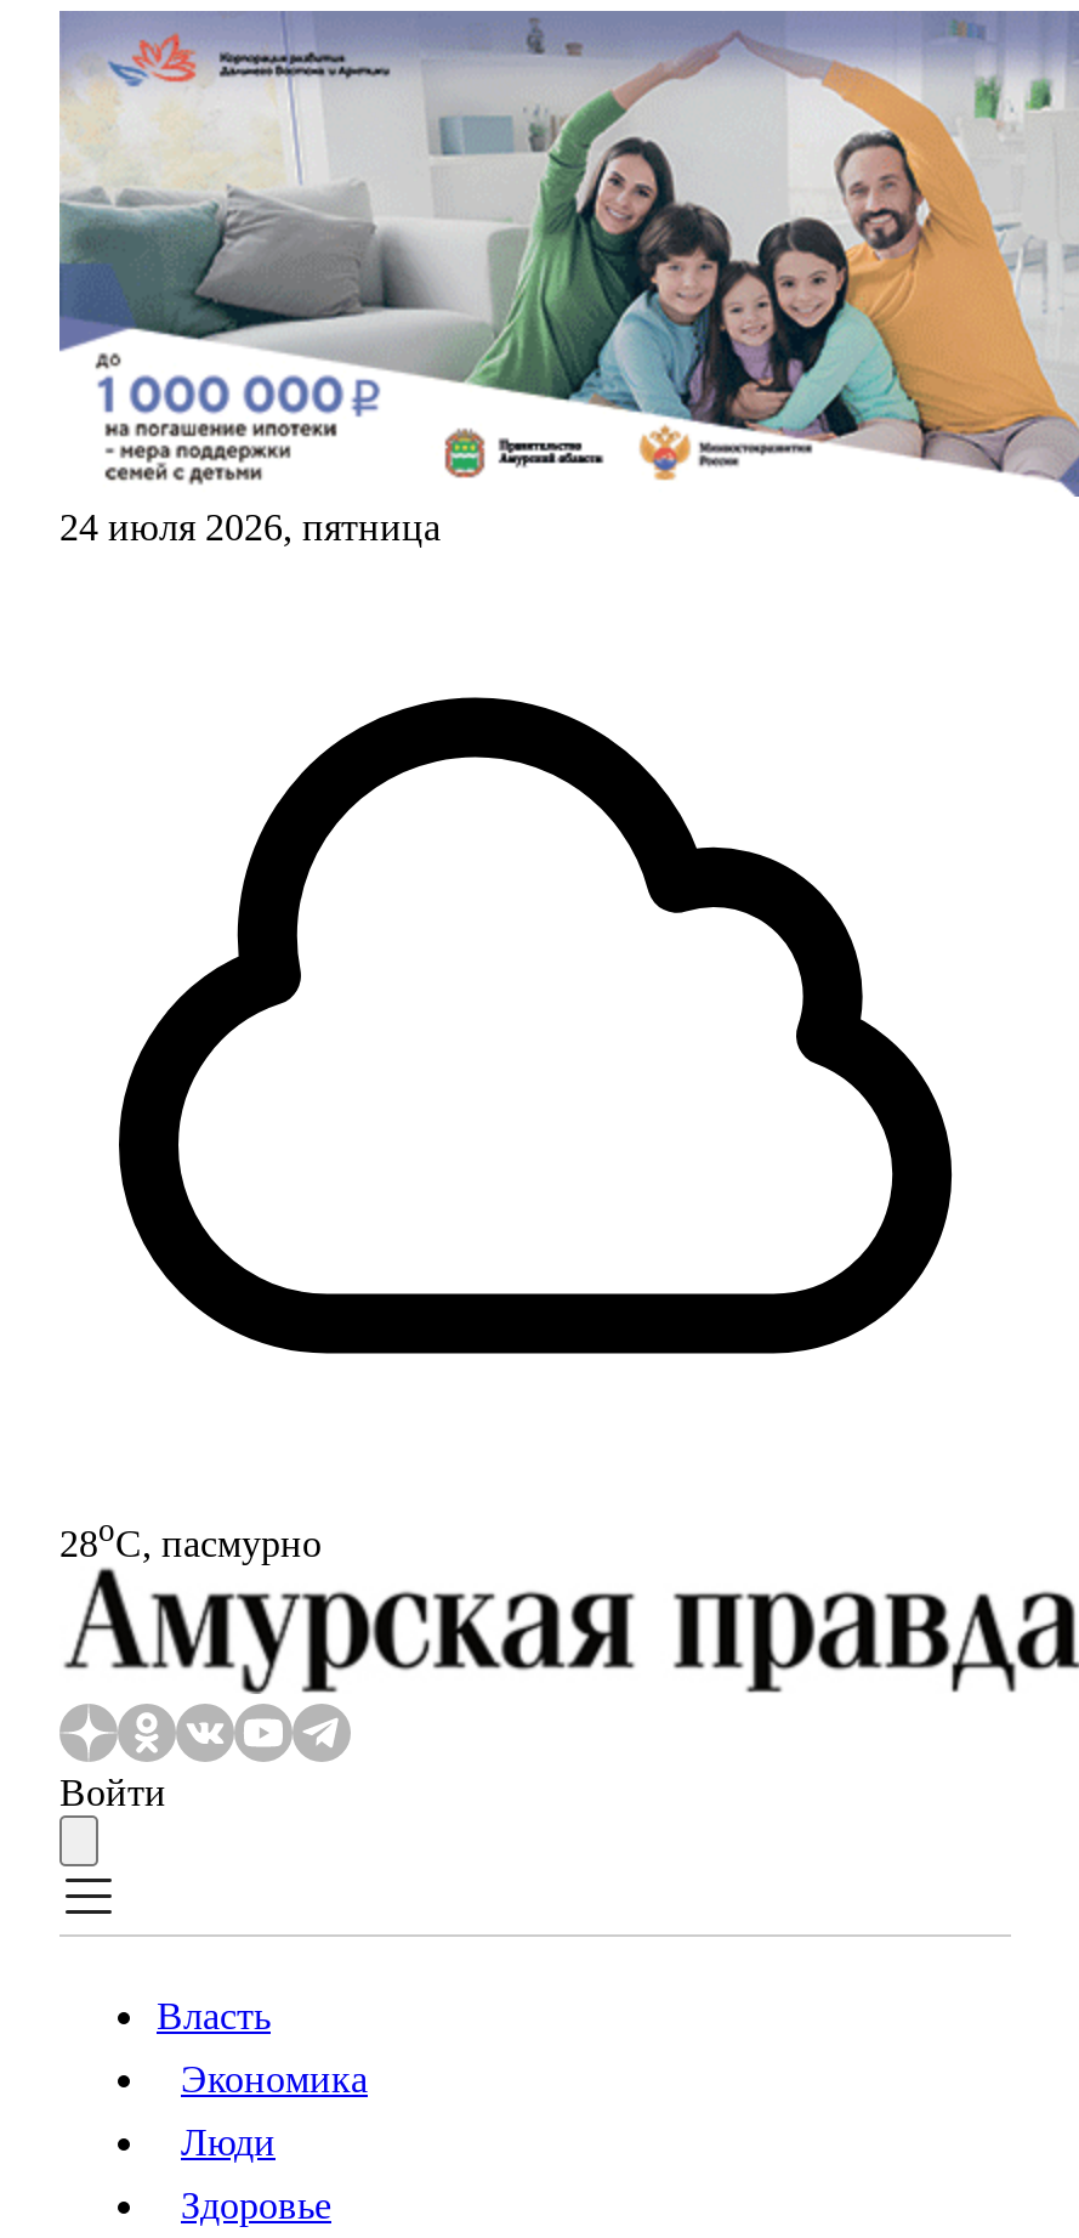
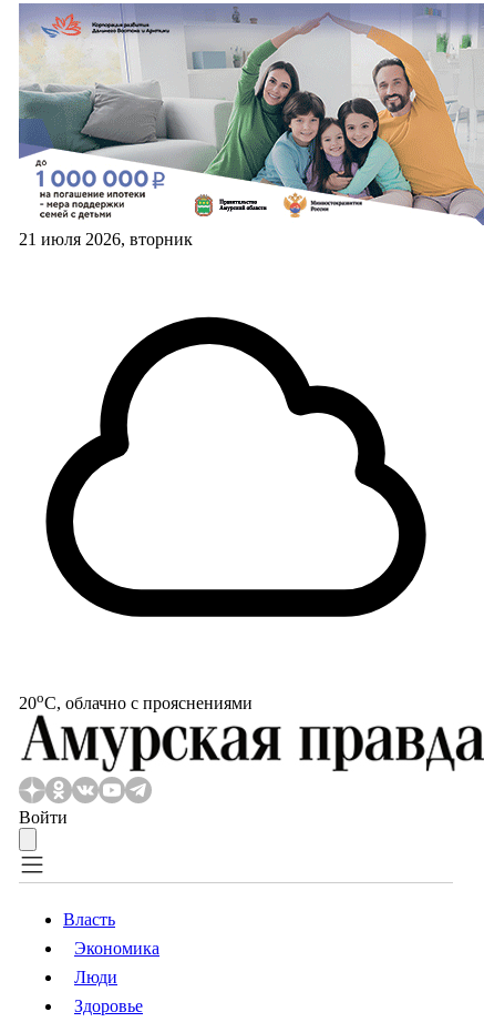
[59,506,441,548] 24 июля 2026, пятница -> [19,230,193,249] 21 июля 2026, вторник
[59,1512,322,1564] 28oС, пасмурно -> [19,689,253,713] 20oС, облачно с прояснениями

